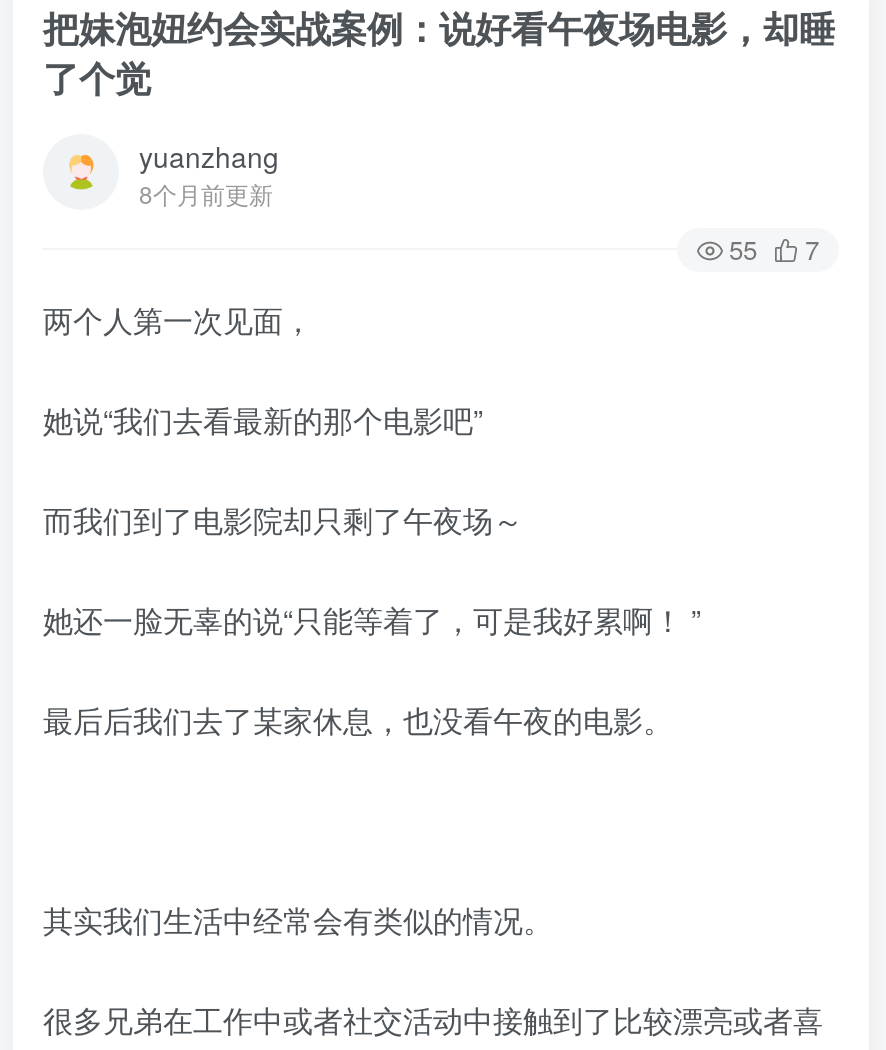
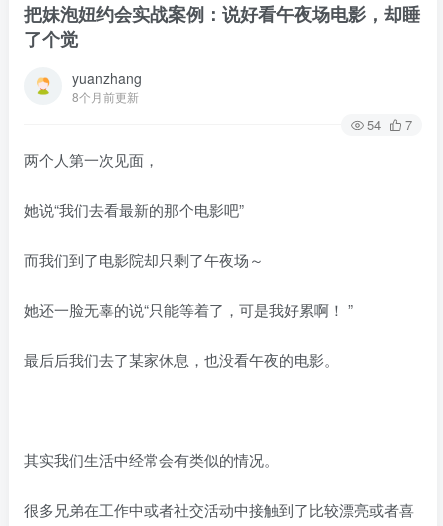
[729,231,819,269] 55 7 -> [367,115,412,134] 54 7

